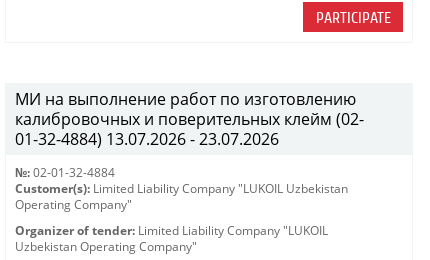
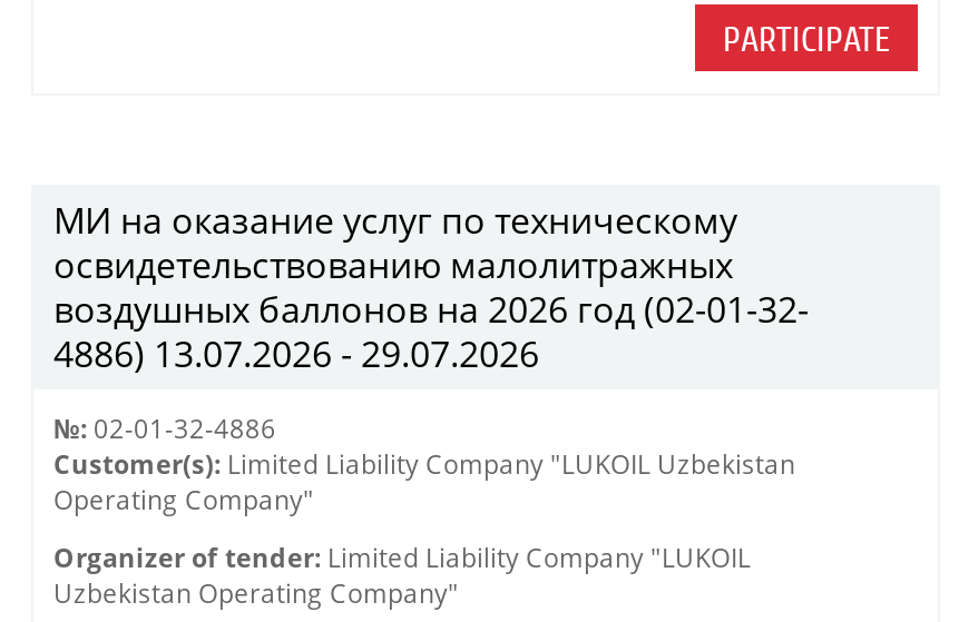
[15,88,364,150] МИ на выполнение работ по изготовлению | калибровочных и поверительных клейм (02- | 01-32-4884) 13.07.2026 - 23.07.2026 -> [53,196,809,378] МИ на оказание услуг по техническому | освидетельствованию малолитражных | воздушных баллонов на 2026 год (02-01-32- | 4886) 13.07.2026 - 29.07.2026
[15,165,115,180] №: 02-01-32-4884 -> [53,412,276,445] №: 02-01-32-4886

